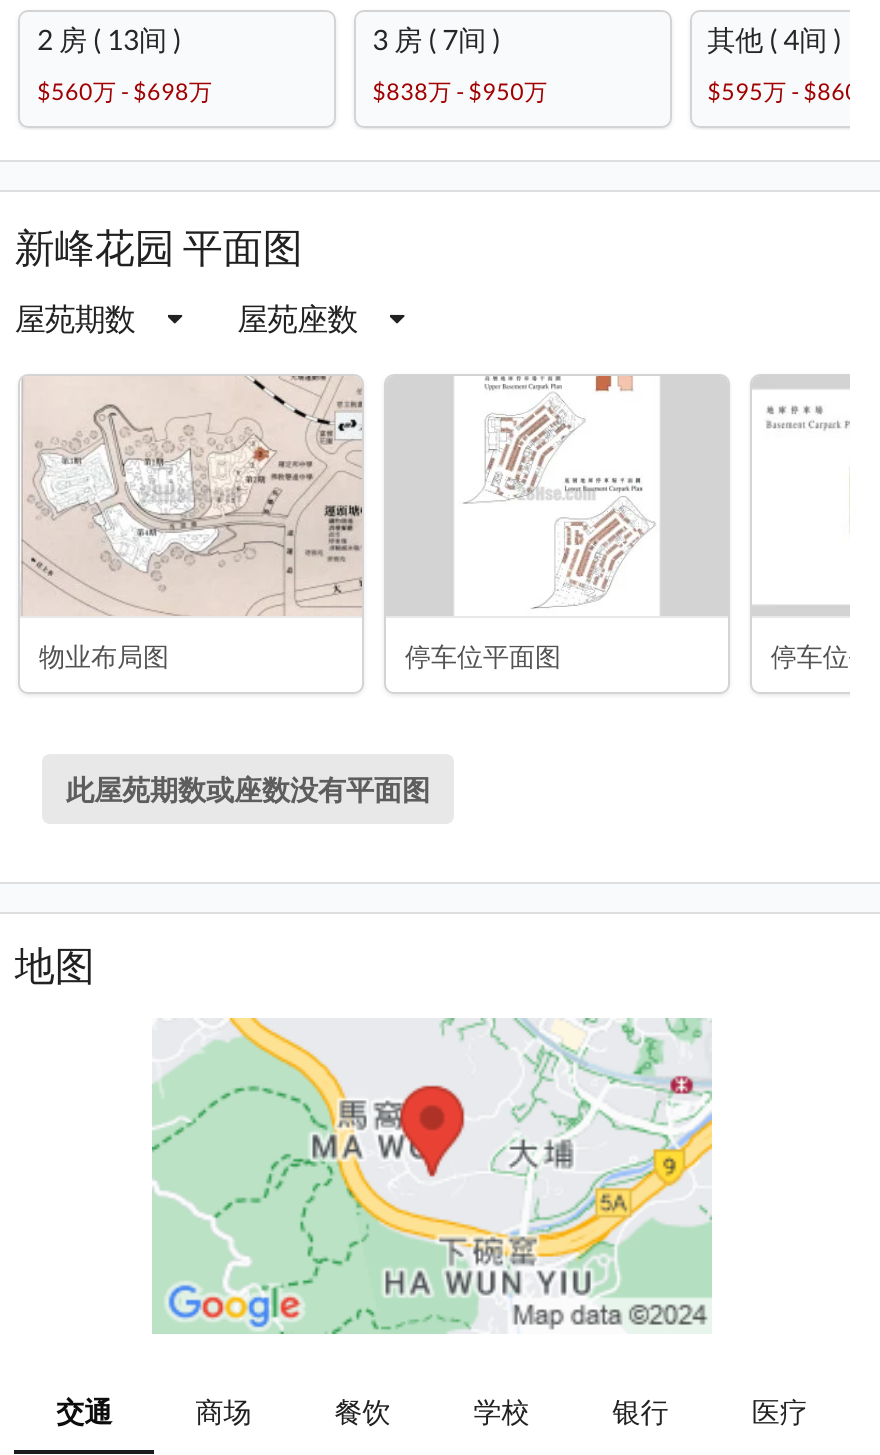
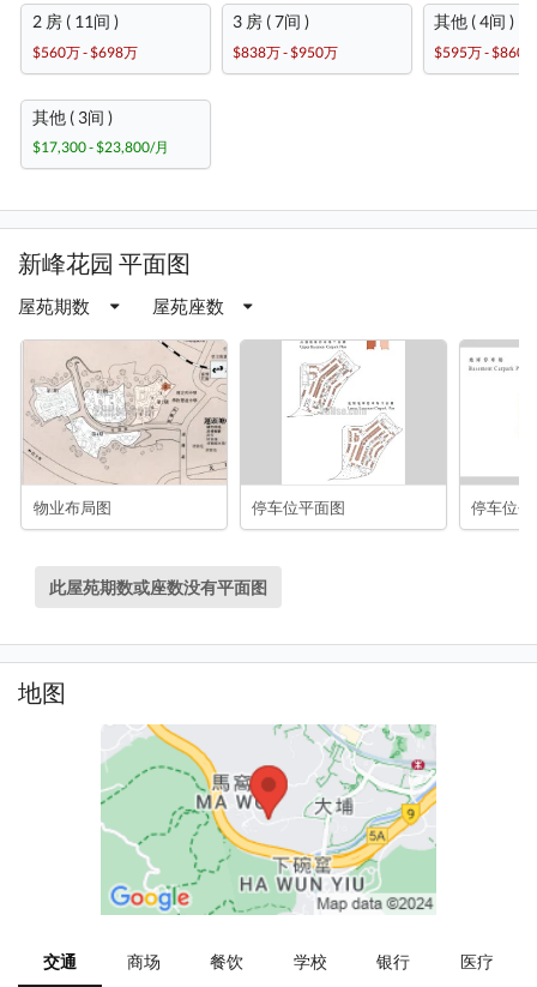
[37,23,181,57] 2 房 ( 13间 ) -> [32,11,118,32] 2 房 ( 11间 )
none -> [32,106,168,155] 其他 ( 3间 ) | $17,300 - $23,800/月

